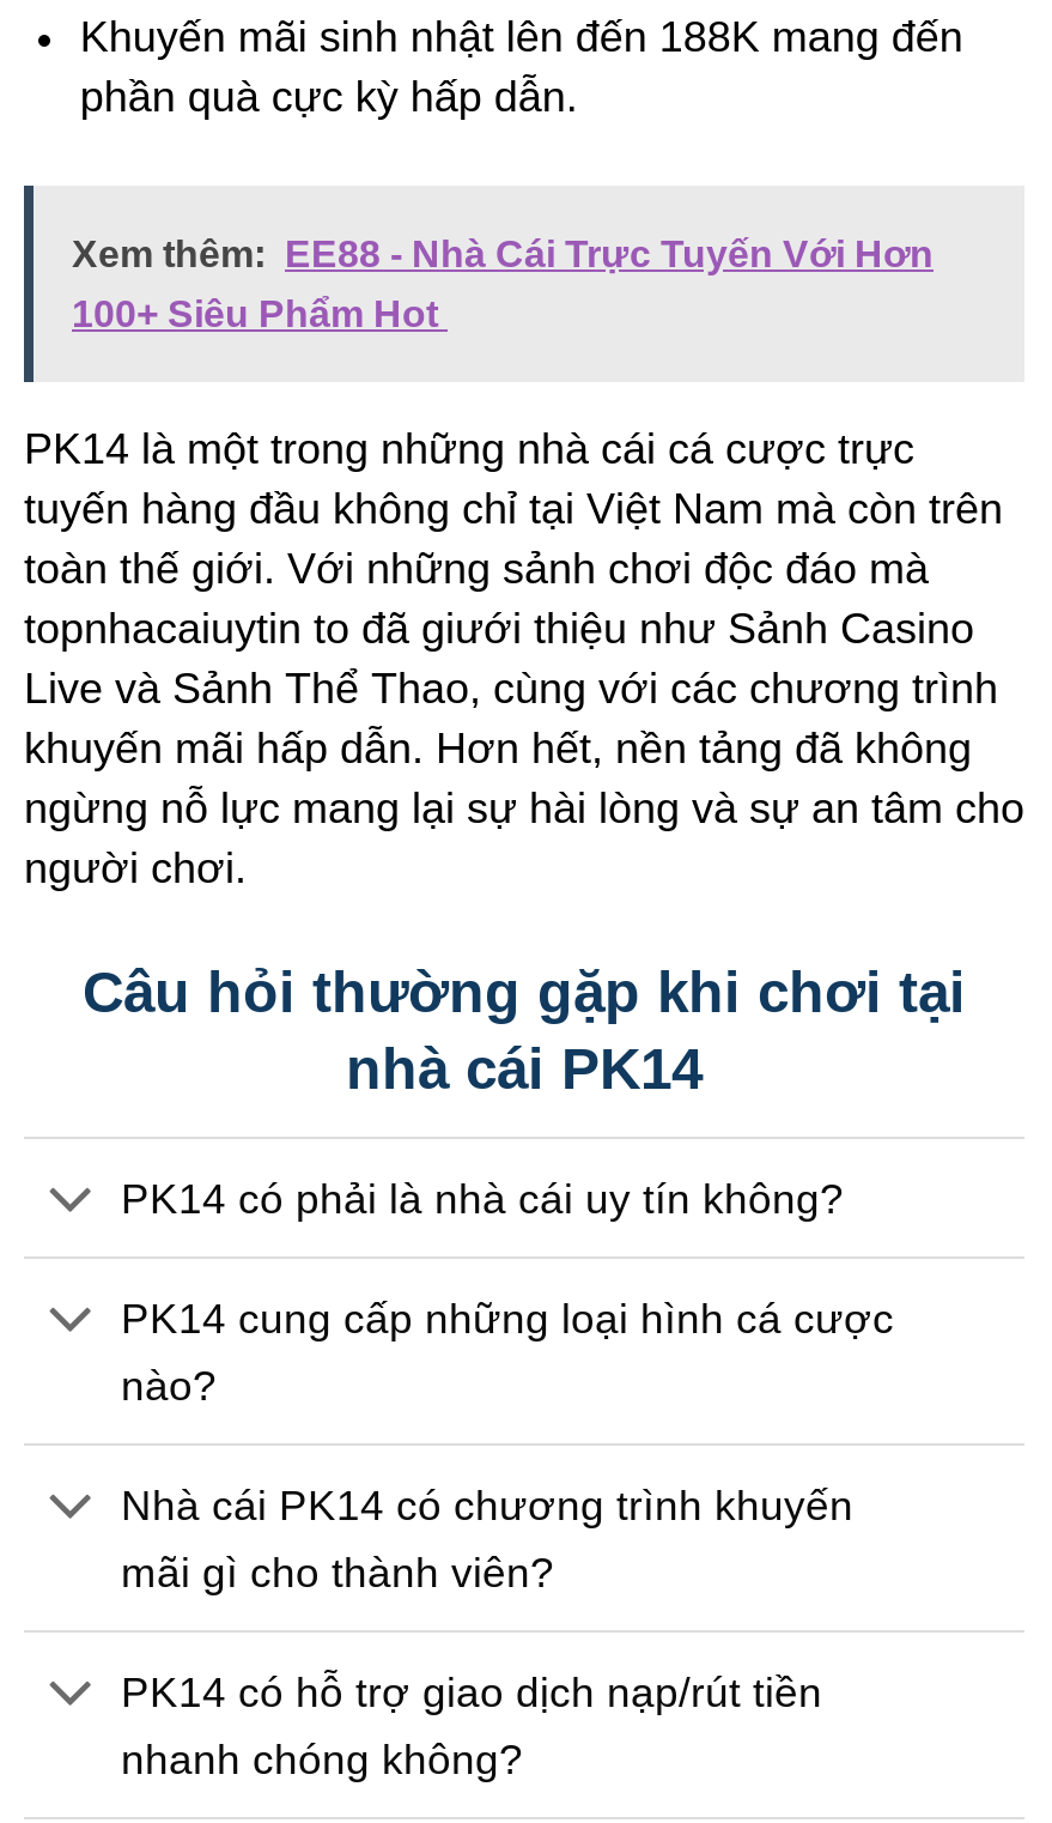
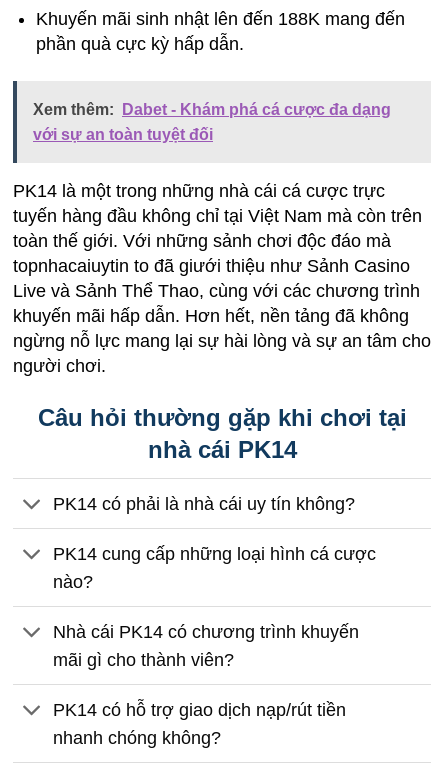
[72,233,934,274] Xem thêm: EE88 - Nhà Cái Trực Tuyến Với Hơn -> [33,101,391,118] Xem thêm: Dabet - Khám phá cá cược đa dạng
[72,293,448,333] 100+ Siêu Phẩm Hot -> [33,126,213,143] với sự an toàn tuyệt đối

